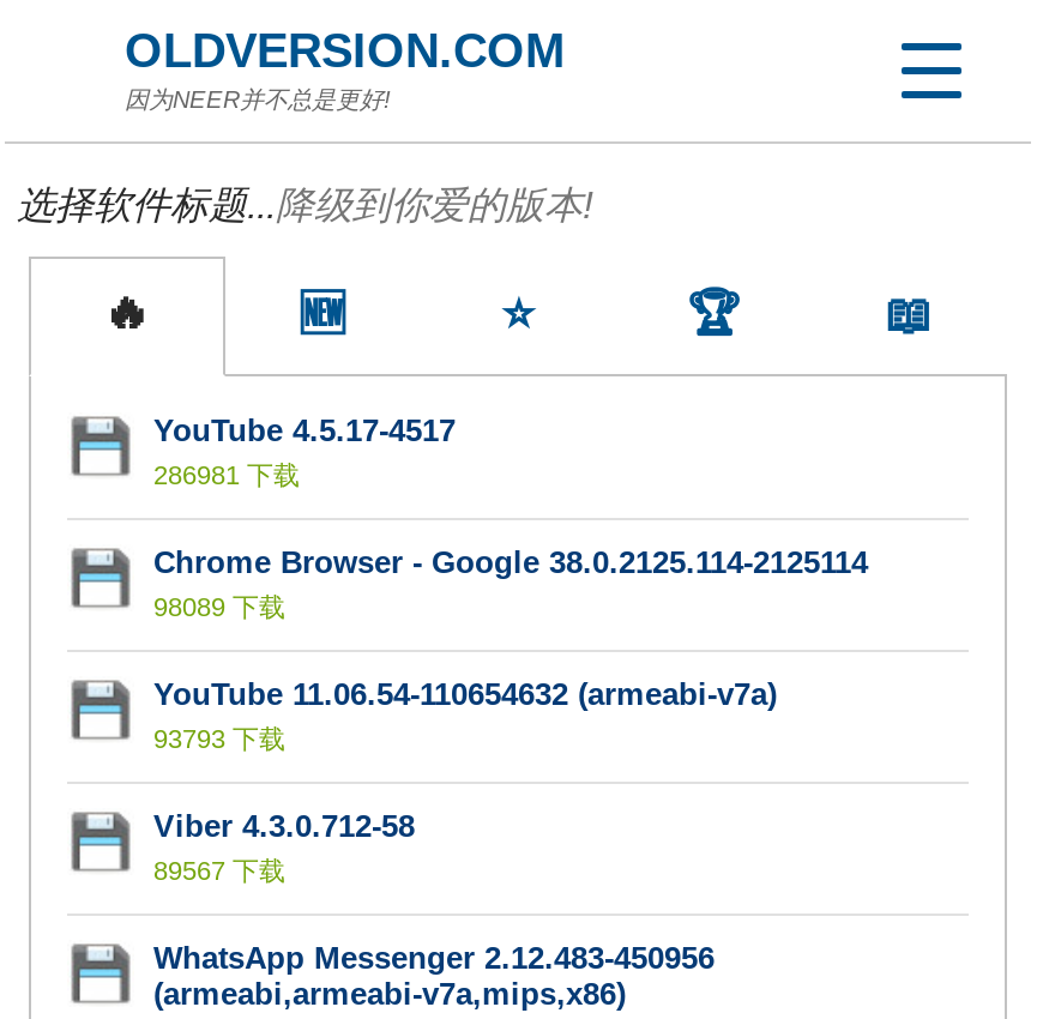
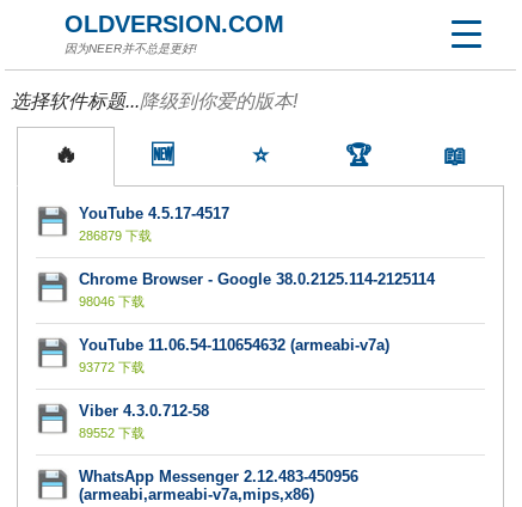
[153,460,300,489] 286981 下载 -> [79,228,152,243] 286879 下载
[153,592,285,621] 98089 下载 -> [79,294,145,309] 98046 下载
[153,724,285,753] 93793 下载 -> [79,360,145,374] 93772 下载
[153,856,285,885] 89567 下载 -> [79,426,145,440] 89552 下载

